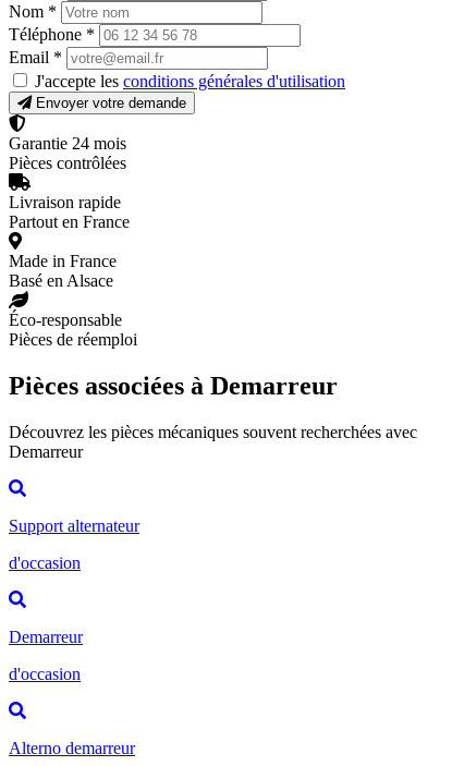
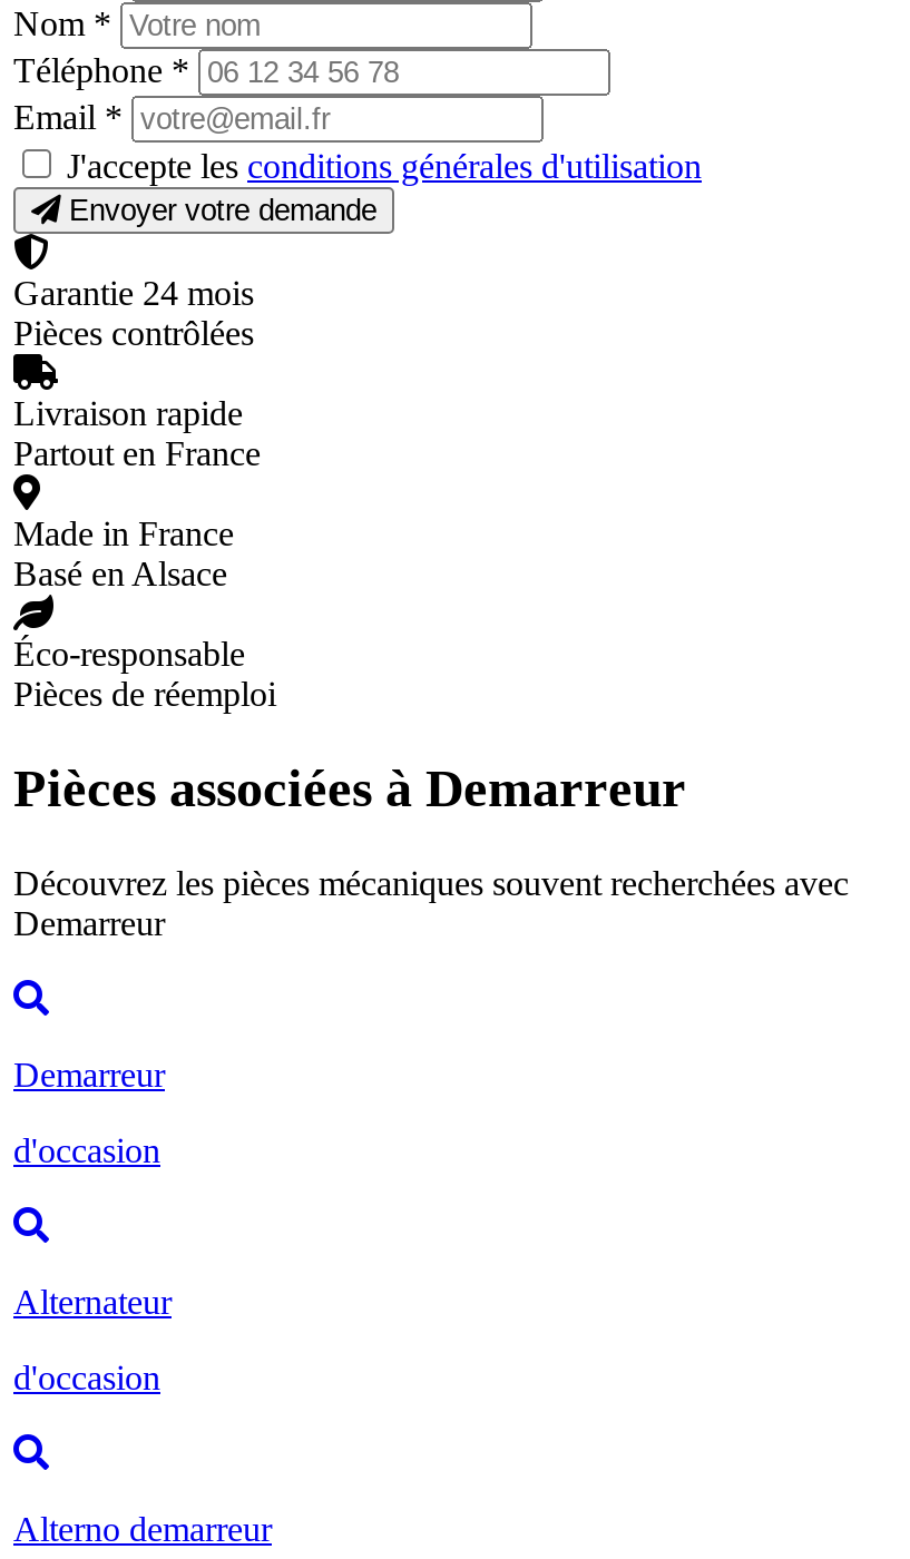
[9,516,139,535] Support alternateur -> [13,1055,165,1093] Demarreur
[9,627,83,646] Demarreur -> [13,1282,172,1320] Alternateur

